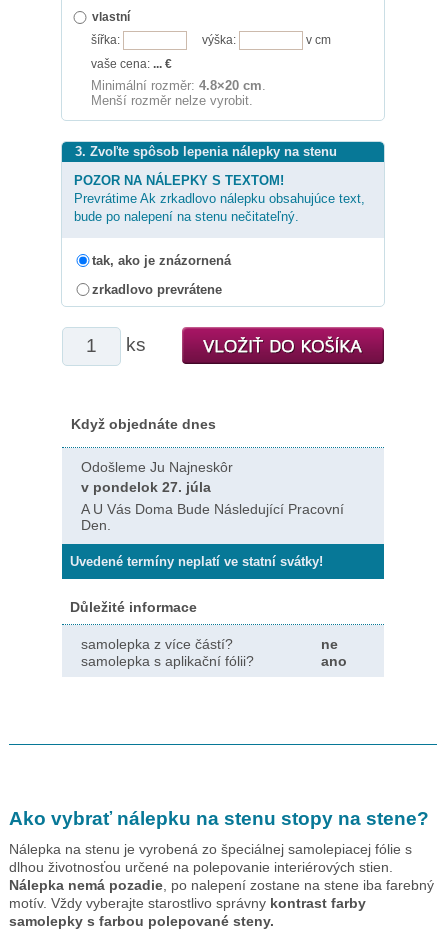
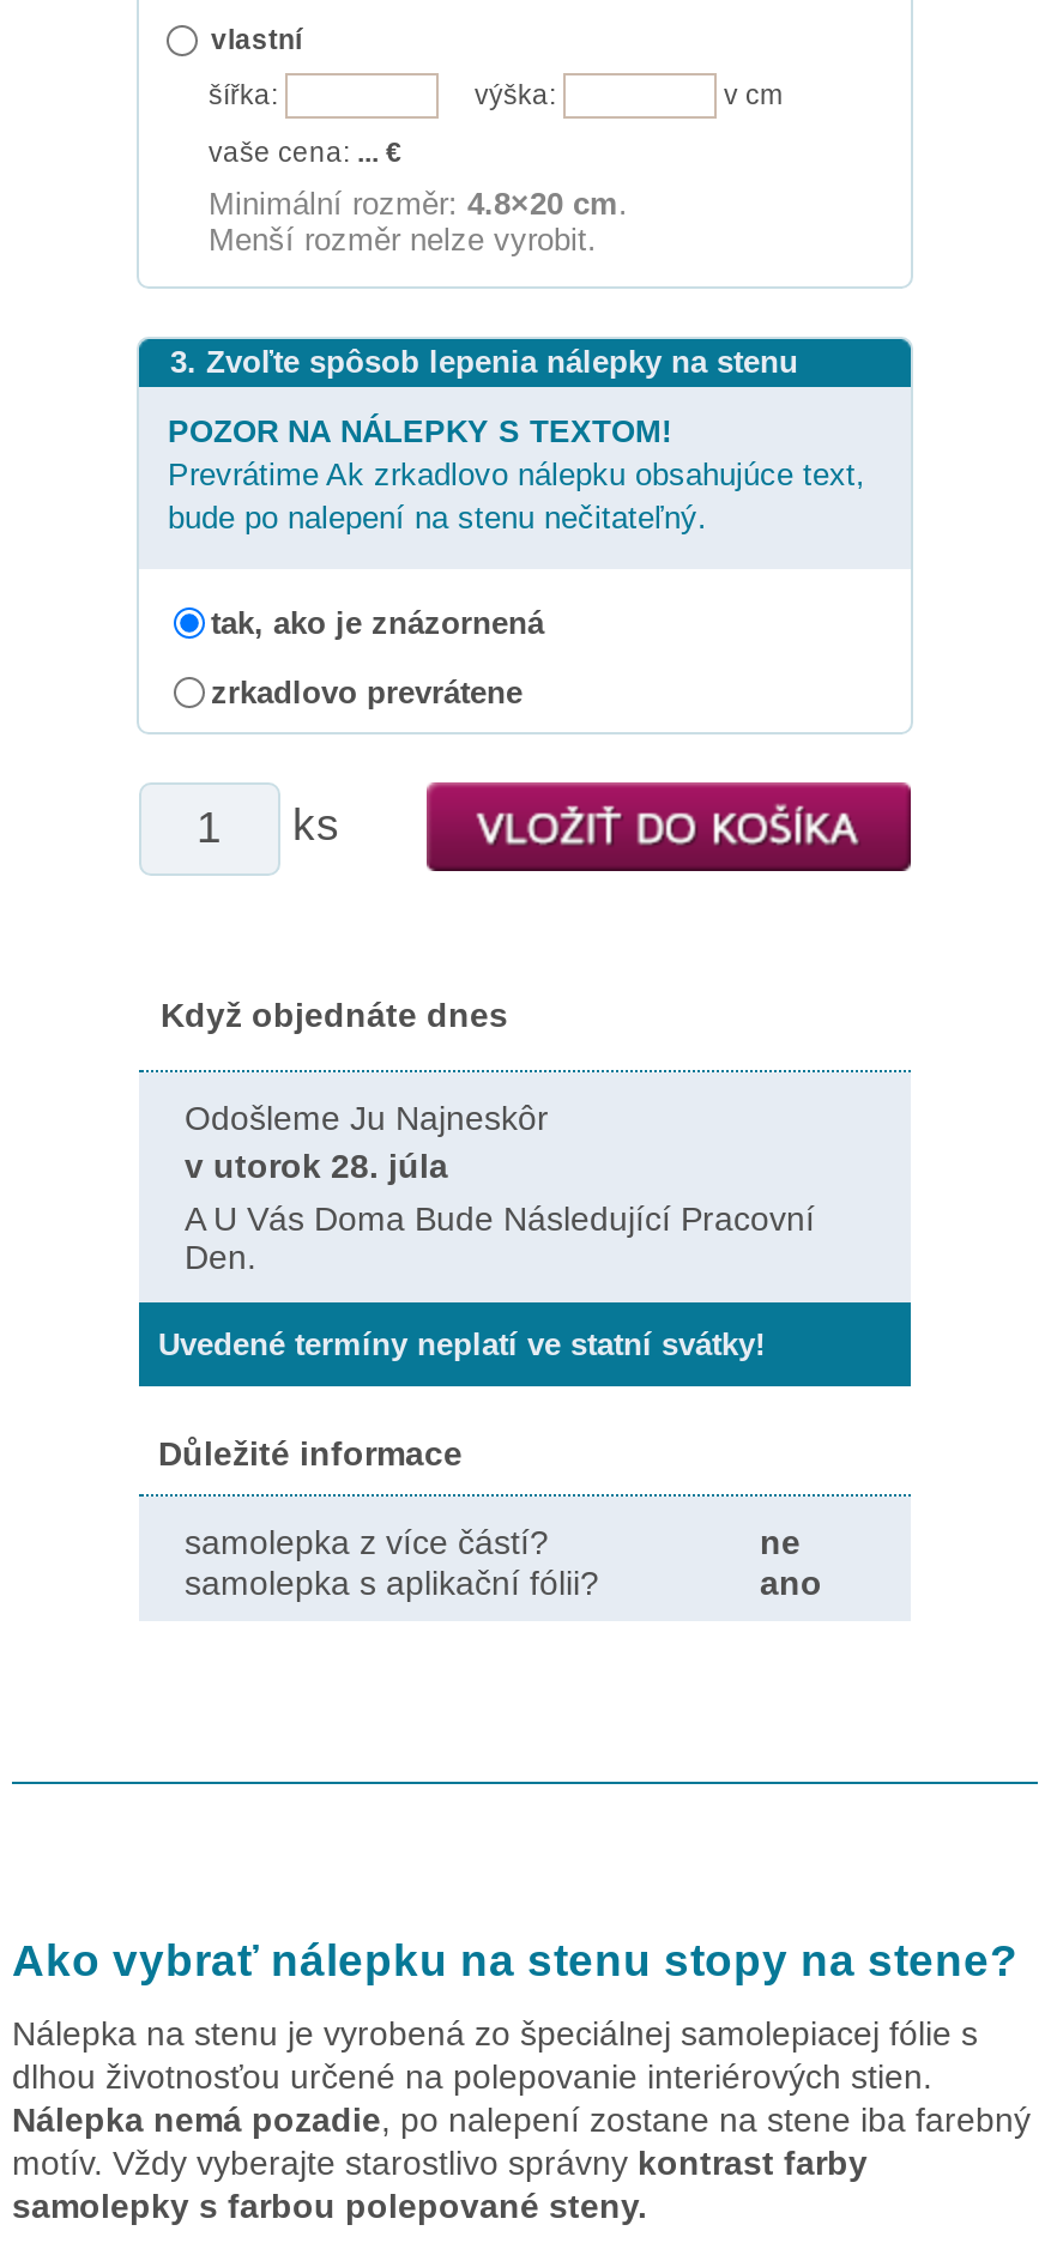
[81,479,211,495] v pondelok 27. júla -> [185,1147,448,1185] v utorok 28. júla

